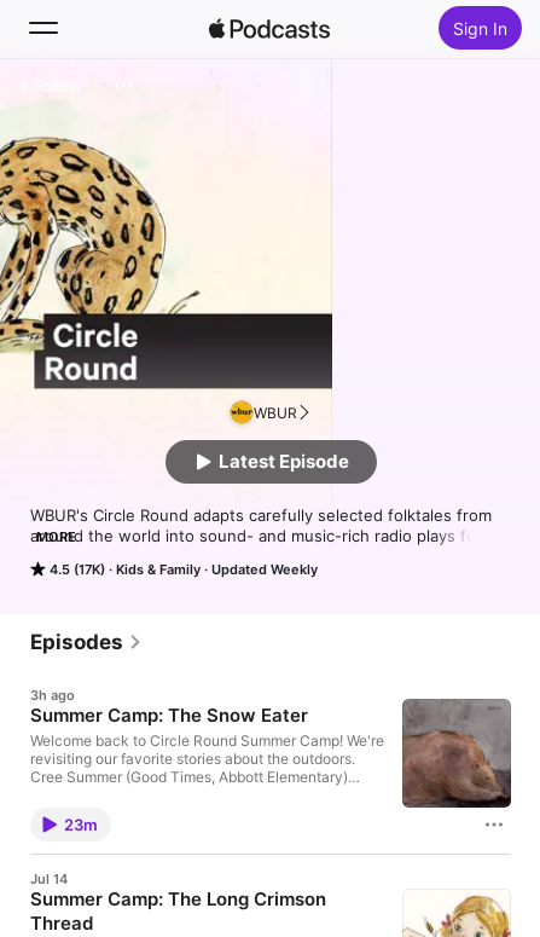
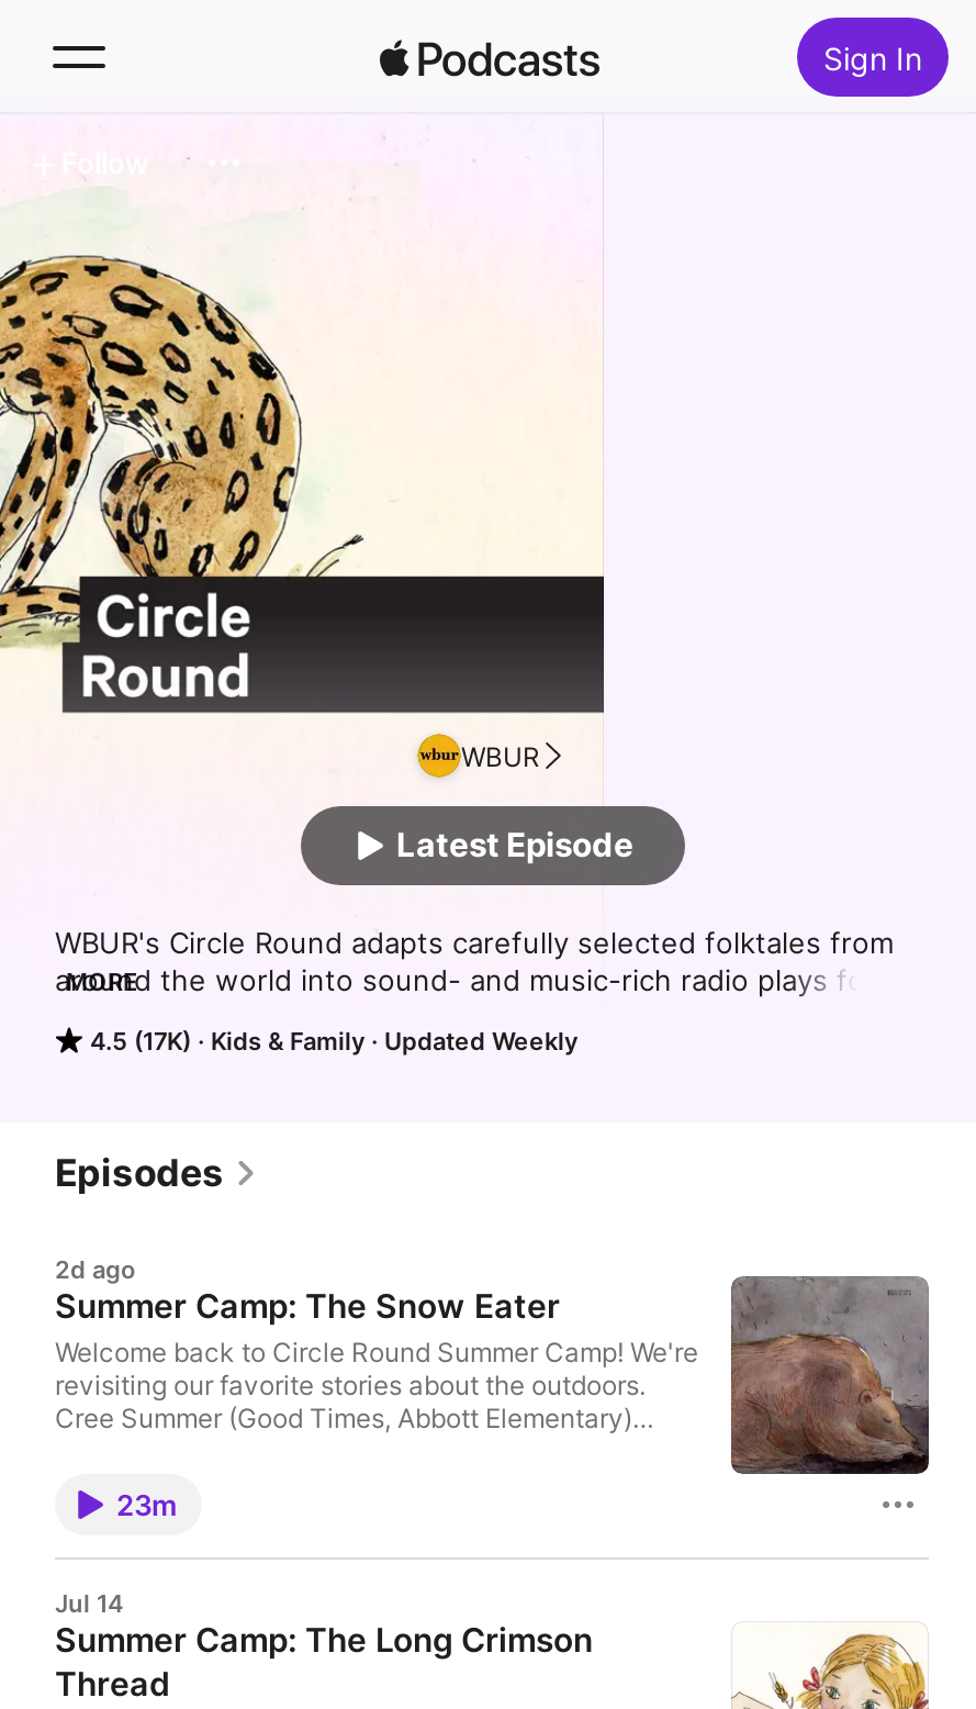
[30,687,75,704] 3h ago -> [55,1254,136,1285] 2d ago

